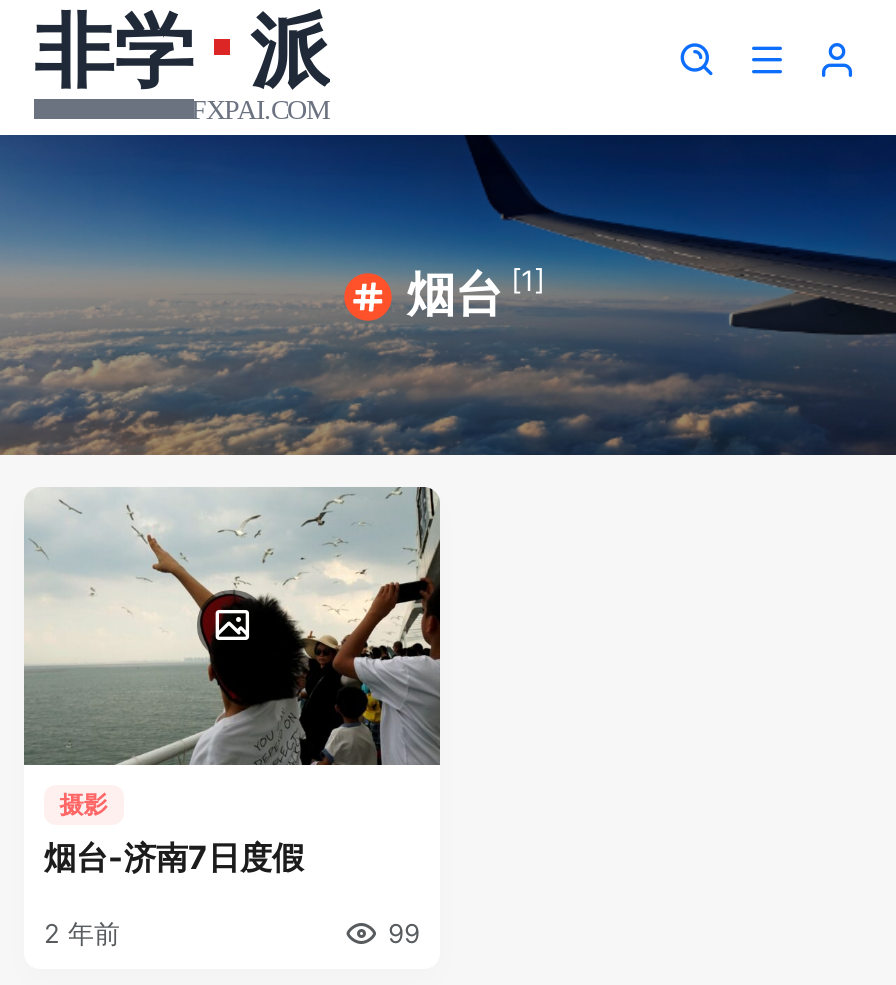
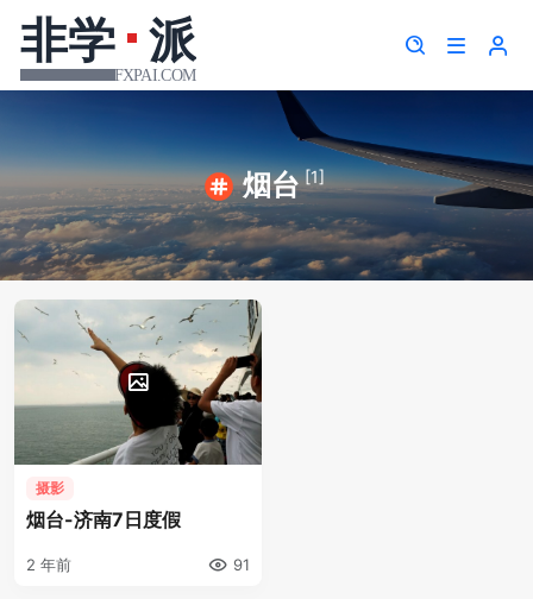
[388,917,420,949] 99 -> [233,555,250,574] 91

